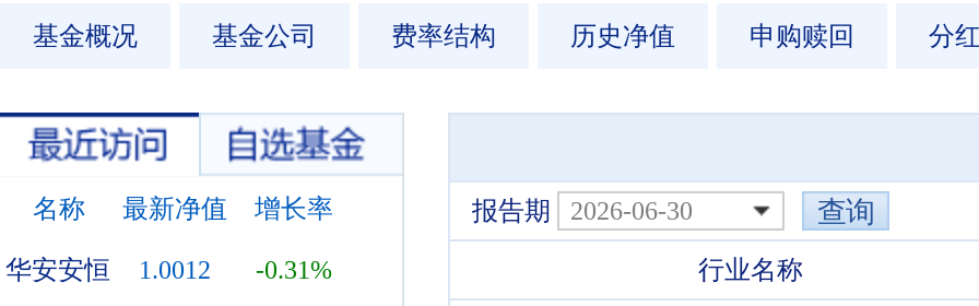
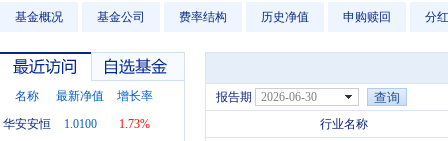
[139,255,211,285] 1.0012 -> [63,117,96,131] 1.0100
[256,255,332,285] -0.31% -> [119,117,150,131] 1.73%

